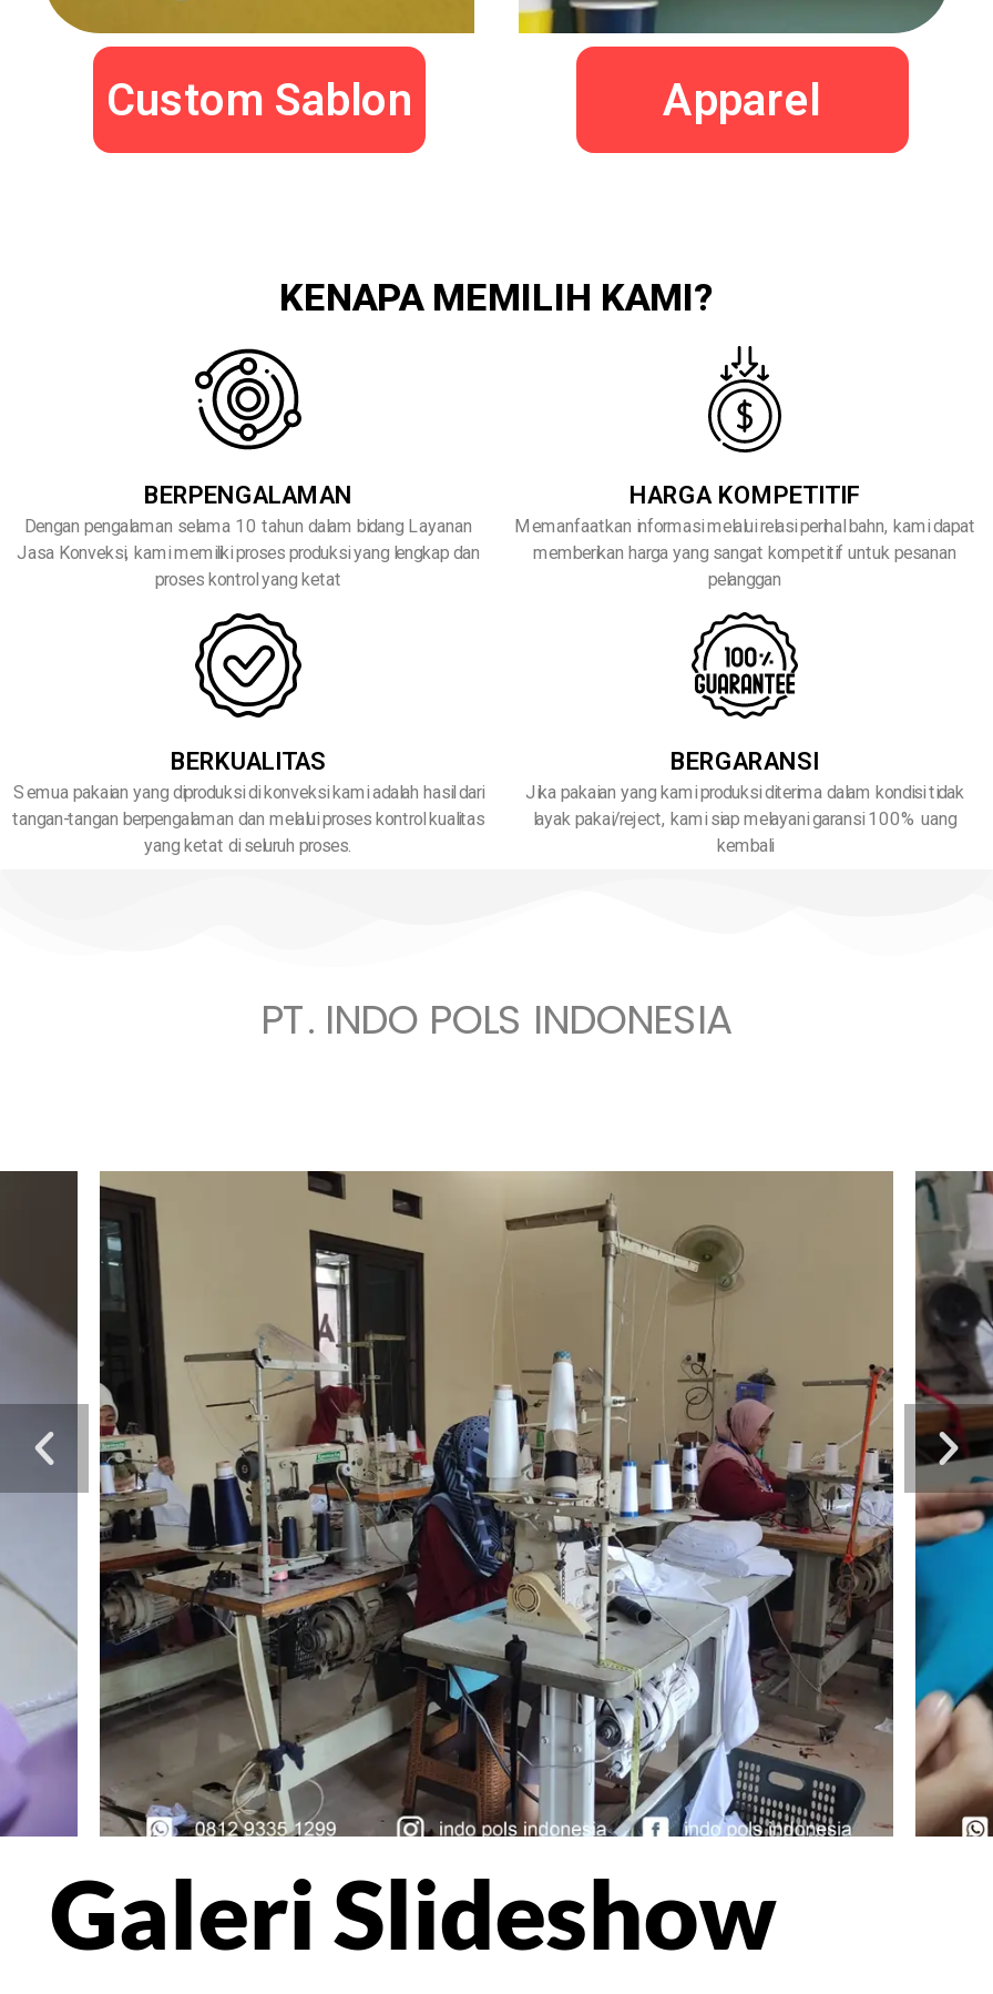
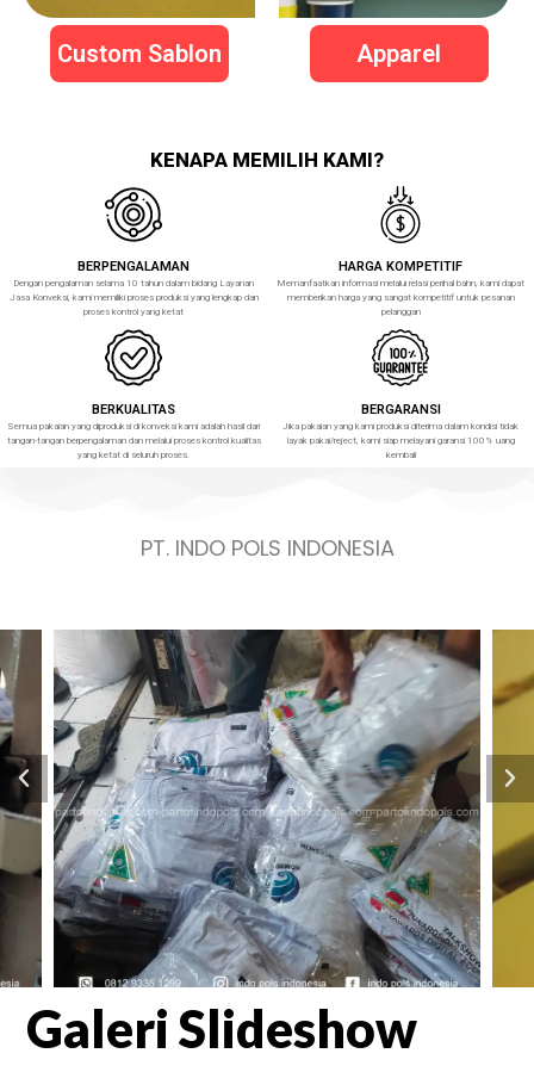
[7,1171,80,1837] [image] -> [4,630,43,987] [image]
[98,1169,895,1839] [image] -> [52,628,482,989] [image]
[913,1171,986,1839] [image] -> [491,630,530,989] [image]

